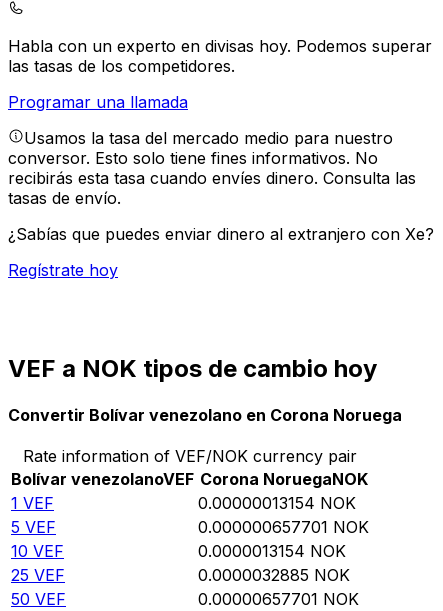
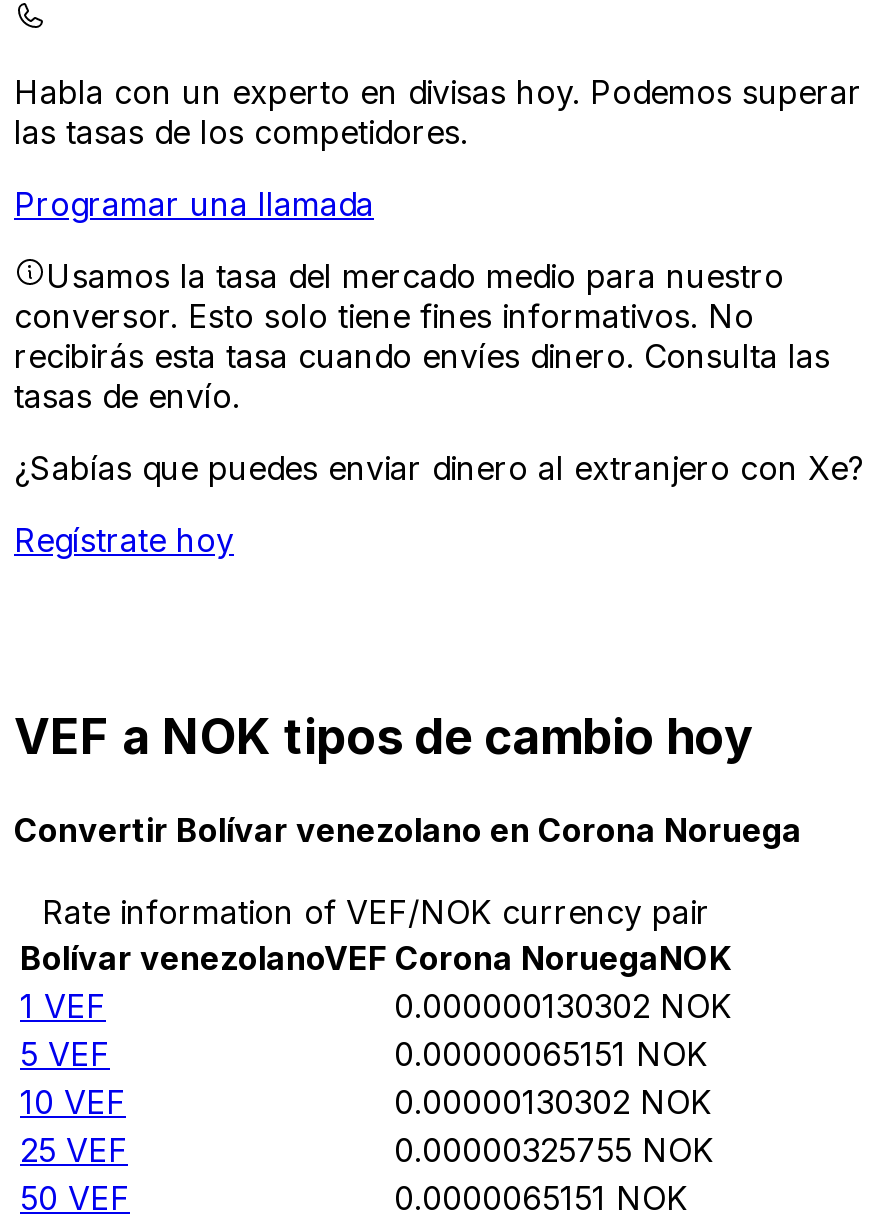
[198,493,356,513] 0.00000013154 NOK -> [394,986,732,1026] 0.000000130302 NOK
[198,517,369,537] 0.000000657701 NOK -> [394,1034,708,1074] 0.00000065151 NOK
[198,541,346,561] 0.0000013154 NOK -> [394,1082,712,1122] 0.00000130302 NOK
[198,565,350,585] 0.0000032885 NOK -> [394,1130,714,1170] 0.00000325755 NOK
[198,589,359,609] 0.00000657701 NOK -> [394,1178,688,1218] 0.0000065151 NOK

